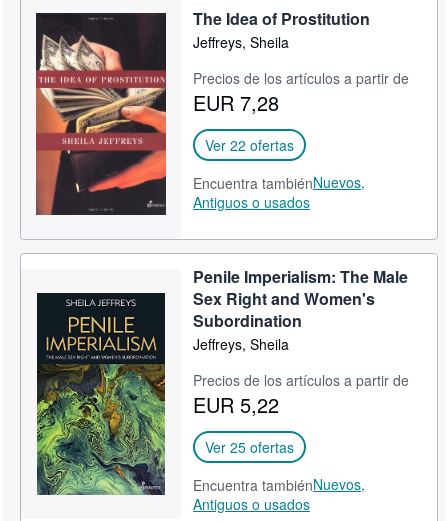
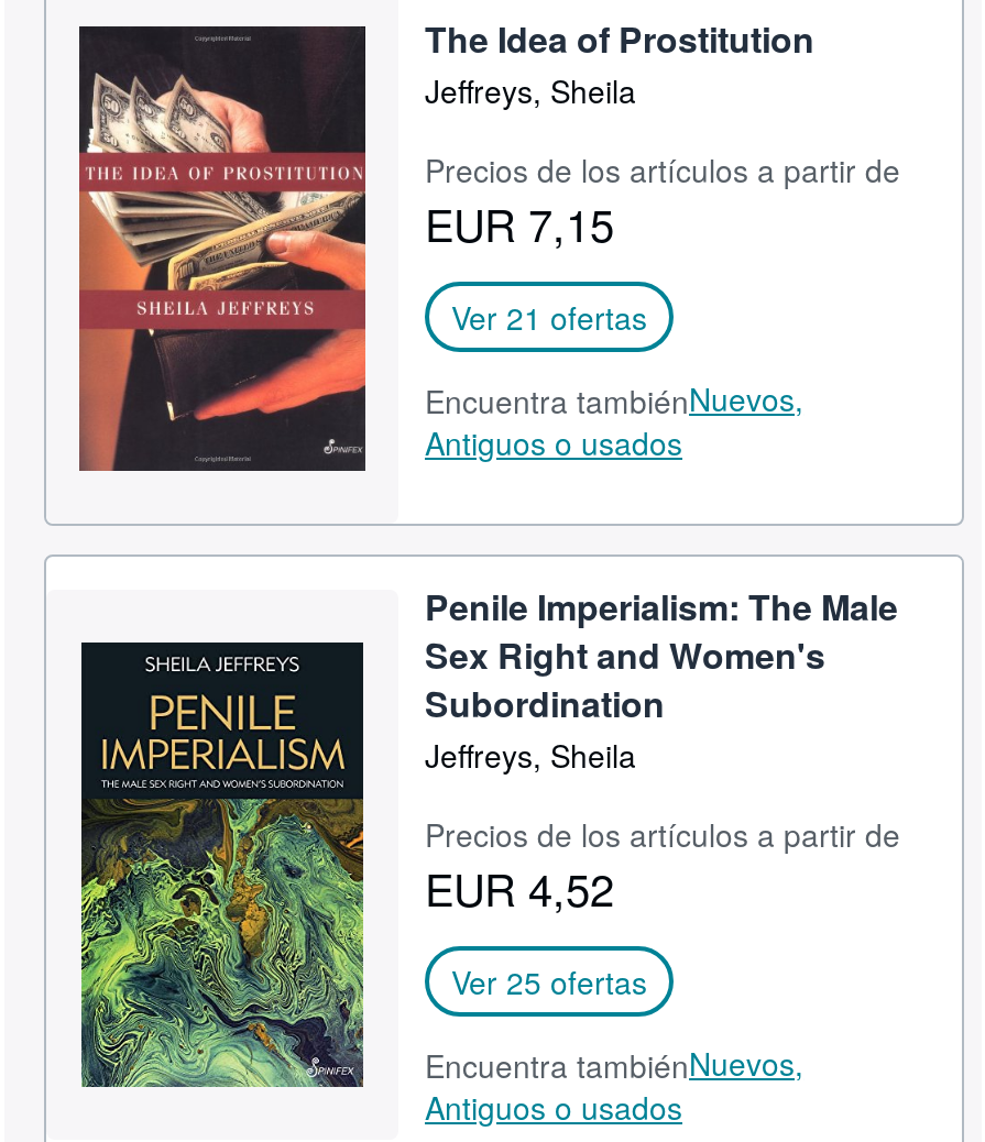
[193,88,279,117] EUR 7,28 -> [425,191,614,255] EUR 7,15
[205,135,294,155] Ver 22 ofertas -> [451,295,647,339] Ver 21 ofertas
[193,390,279,419] EUR 5,22 -> [425,856,614,920] EUR 4,52

